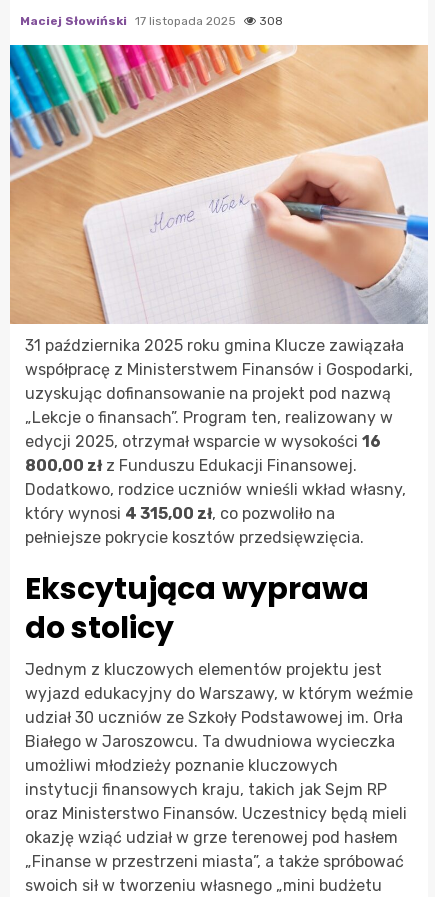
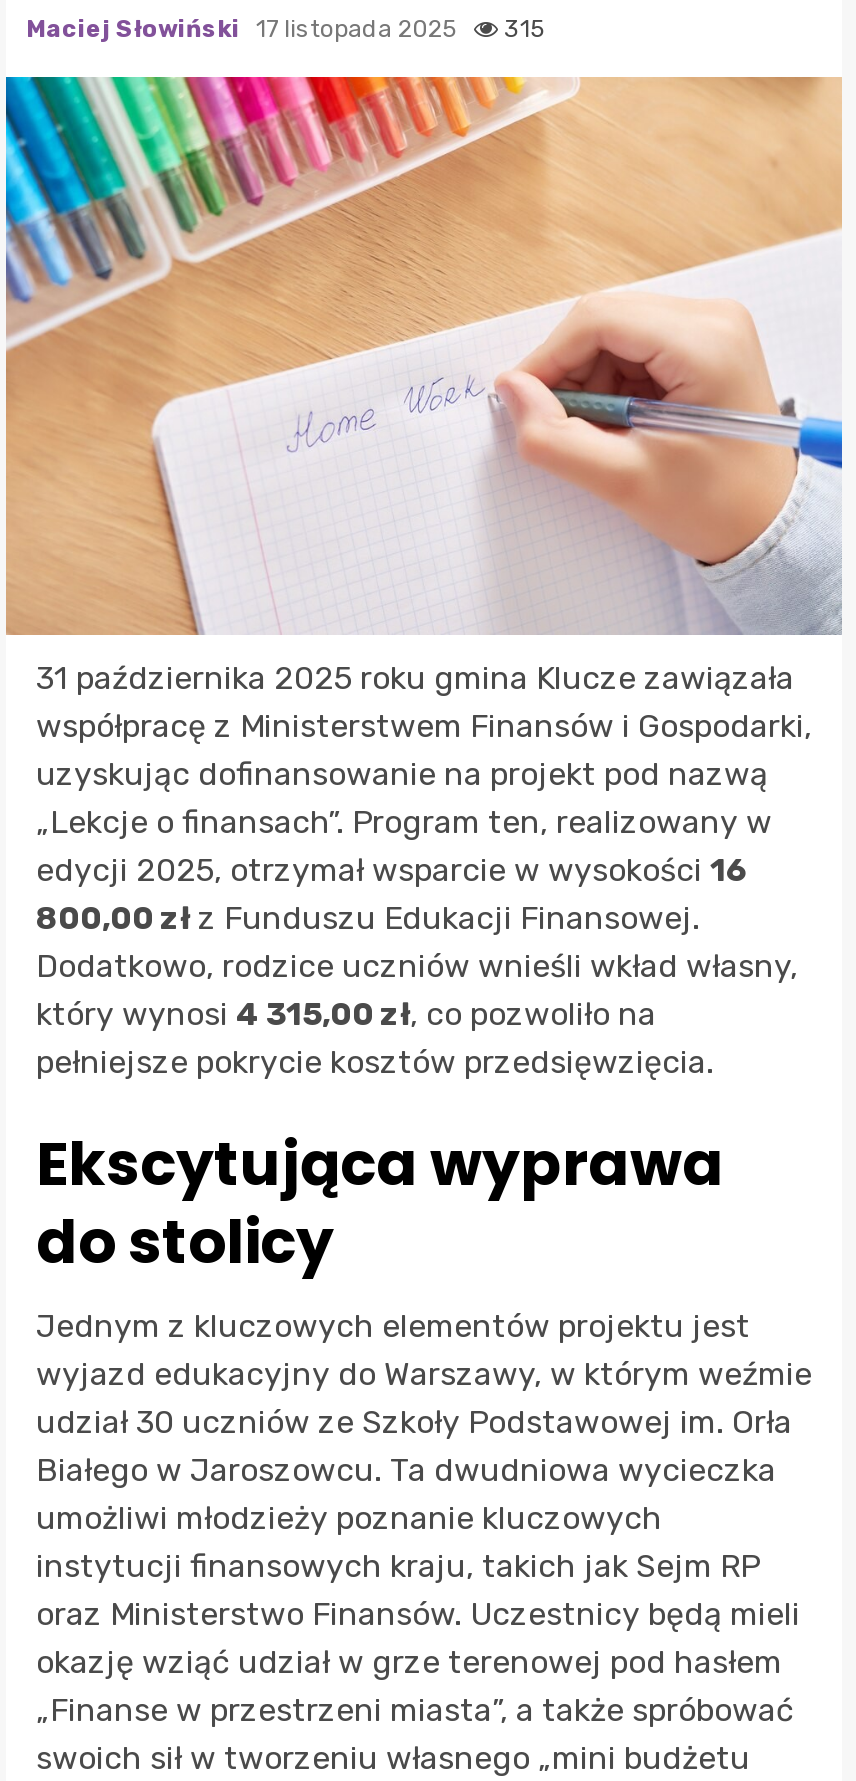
[20,14,283,28] Maciej Słowiński 17 listopada 2025 308 -> [26,15,546,43] Maciej Słowiński 17 listopada 2025 315

